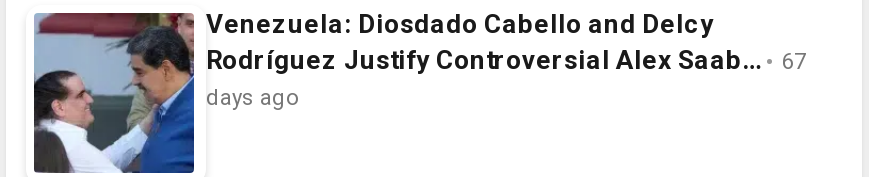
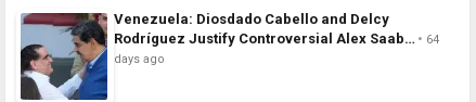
[206,46,806,76] Rodríguez Justify Controversial Alex Saab… 67 -> [114,31,439,47] Rodríguez Justify Controversial Alex Saab… 64

